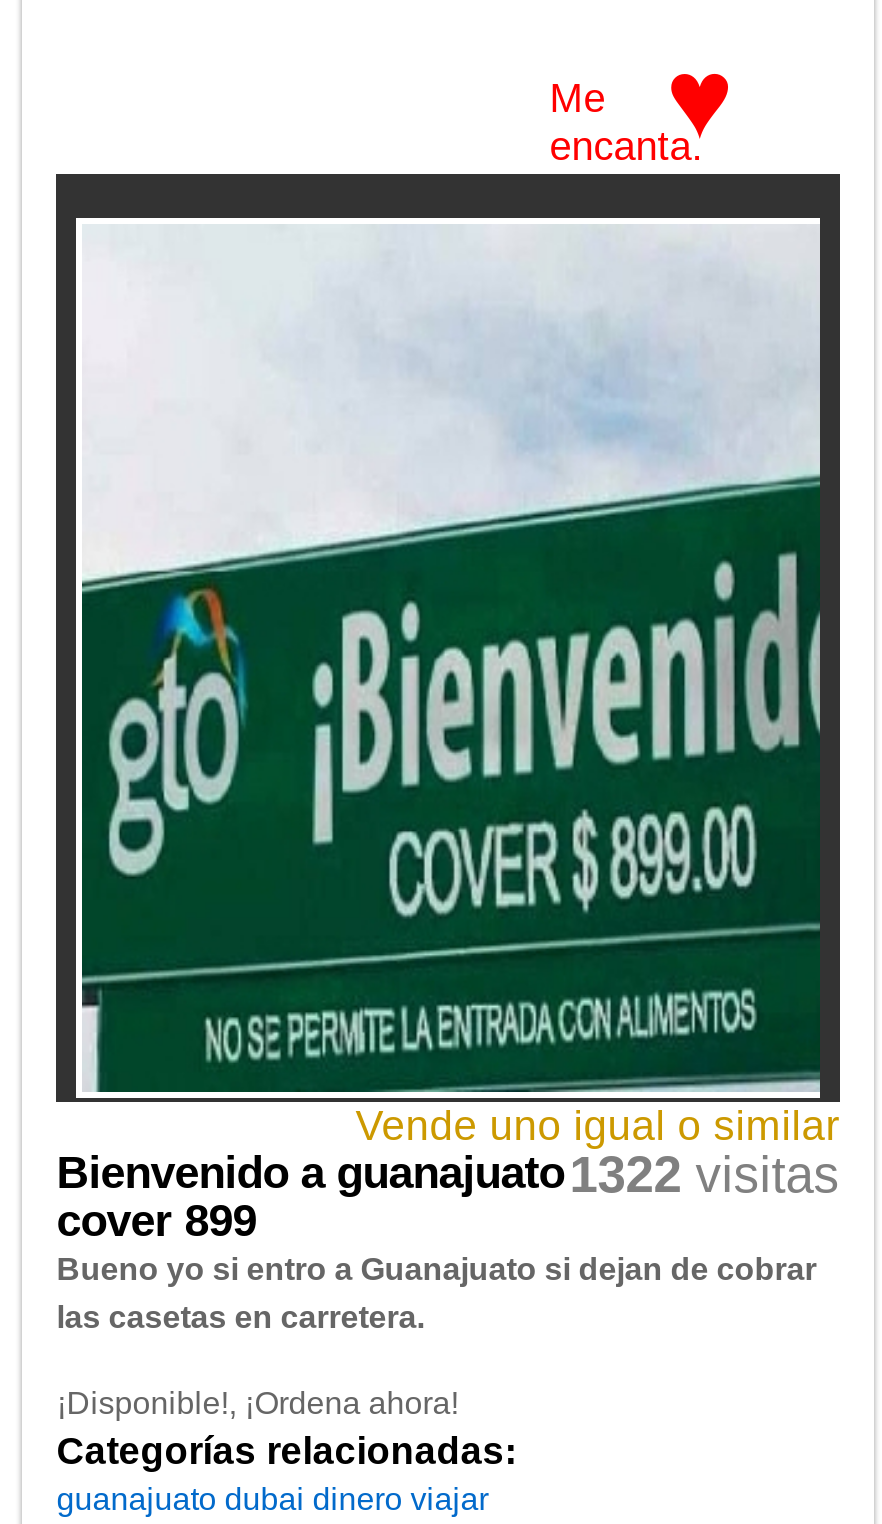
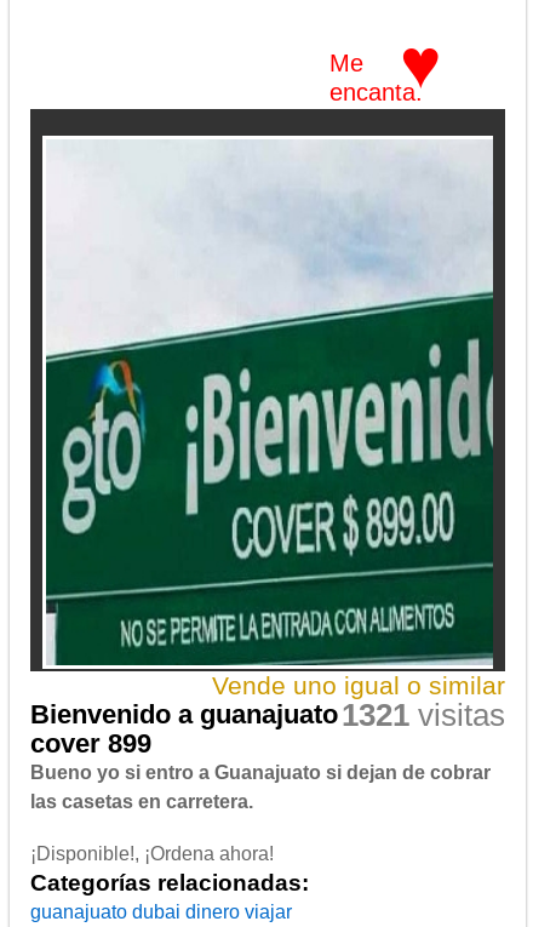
[56,1146,840,1202] Bienvenido a guanajuato 1322 visitas -> [31,698,505,732] Bienvenido a guanajuato 1321 visitas

